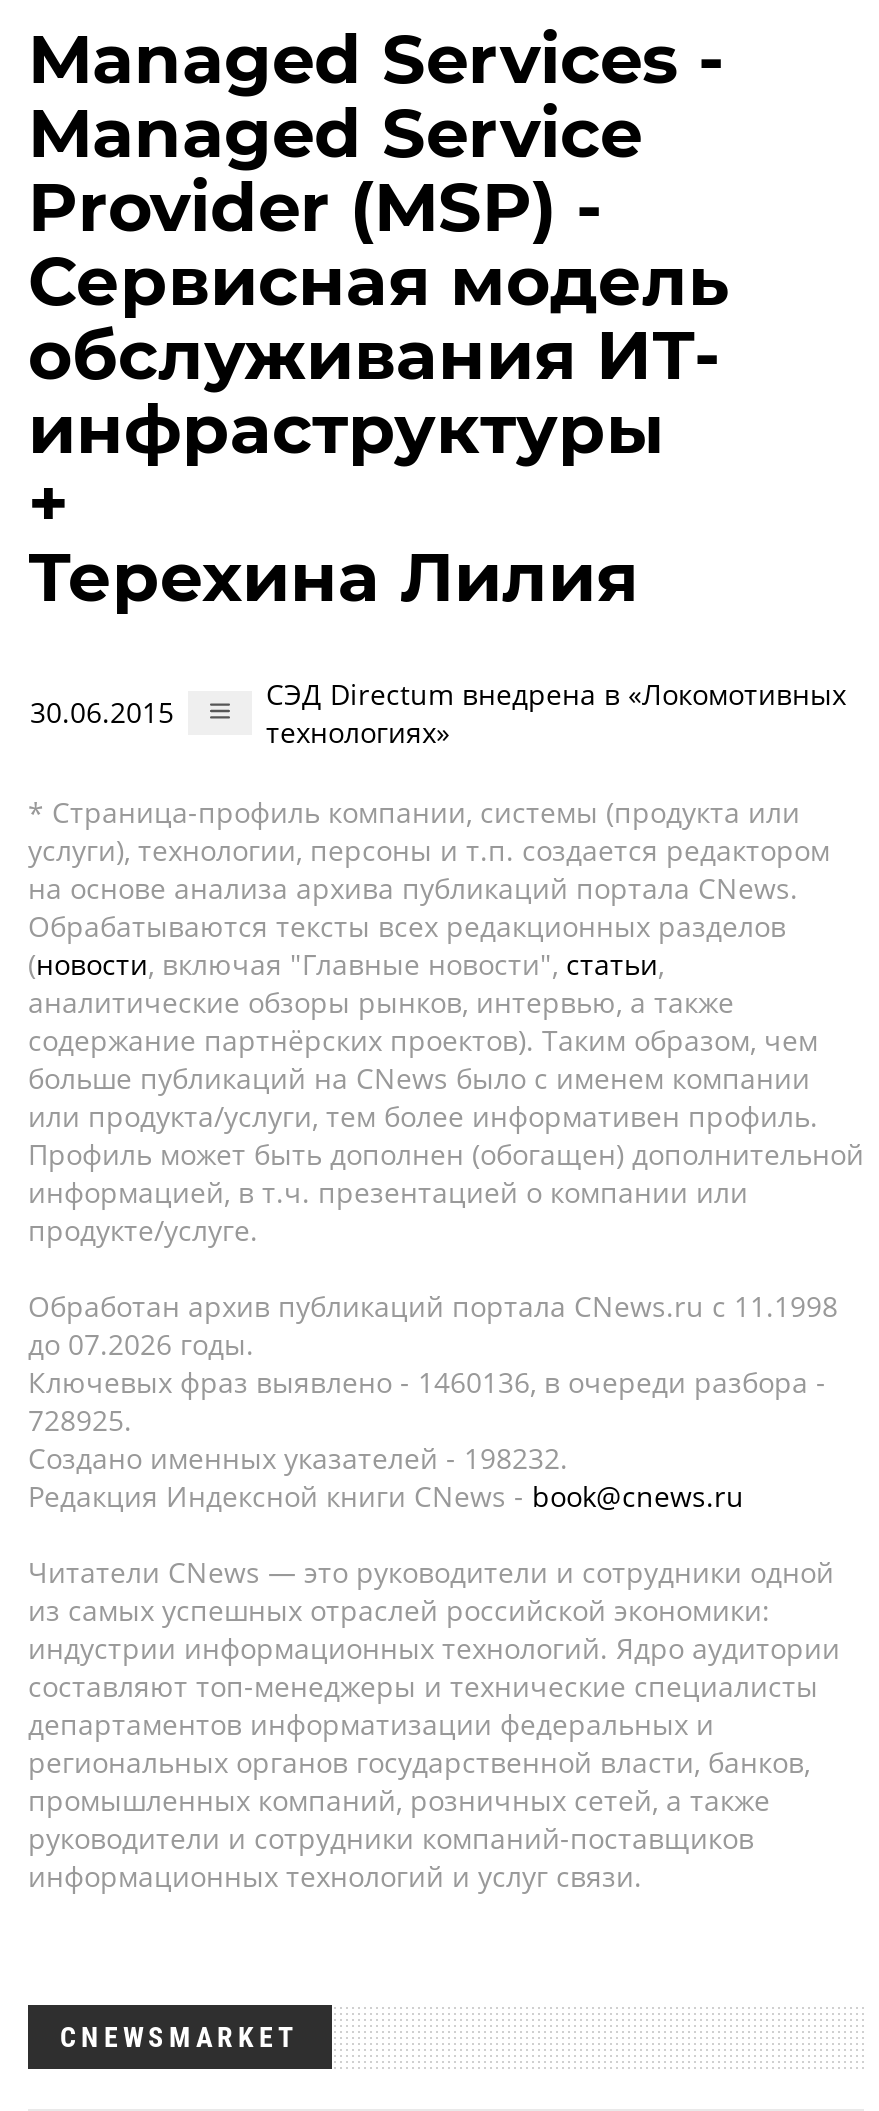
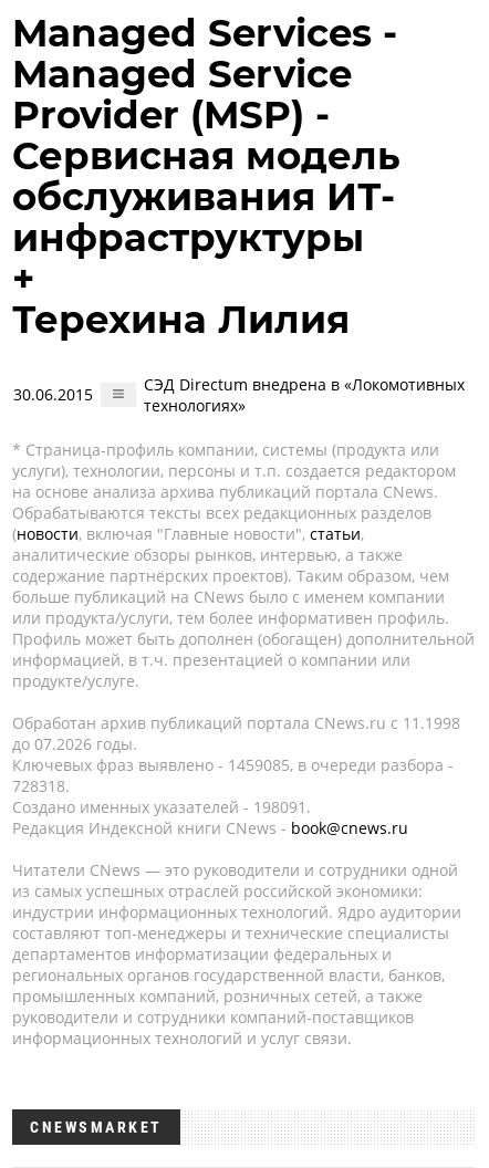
[28,1363,826,1401] Ключевых фраз выявлено - 1460136, в очереди разбора - -> [12,754,454,775] Ключевых фраз выявлено - 1459085, в очереди разбора -
[28,1401,132,1439] 728925. -> [12,775,70,796] 728318.
[28,1439,568,1477] Создано именных указателей - 198232. -> [12,796,311,817] Создано именных указателей - 198091.

